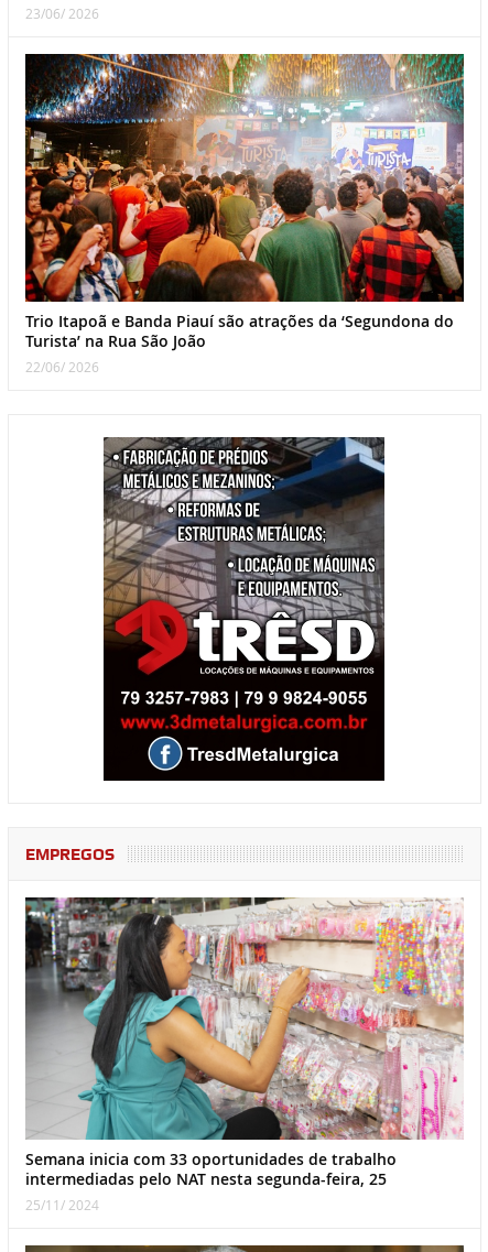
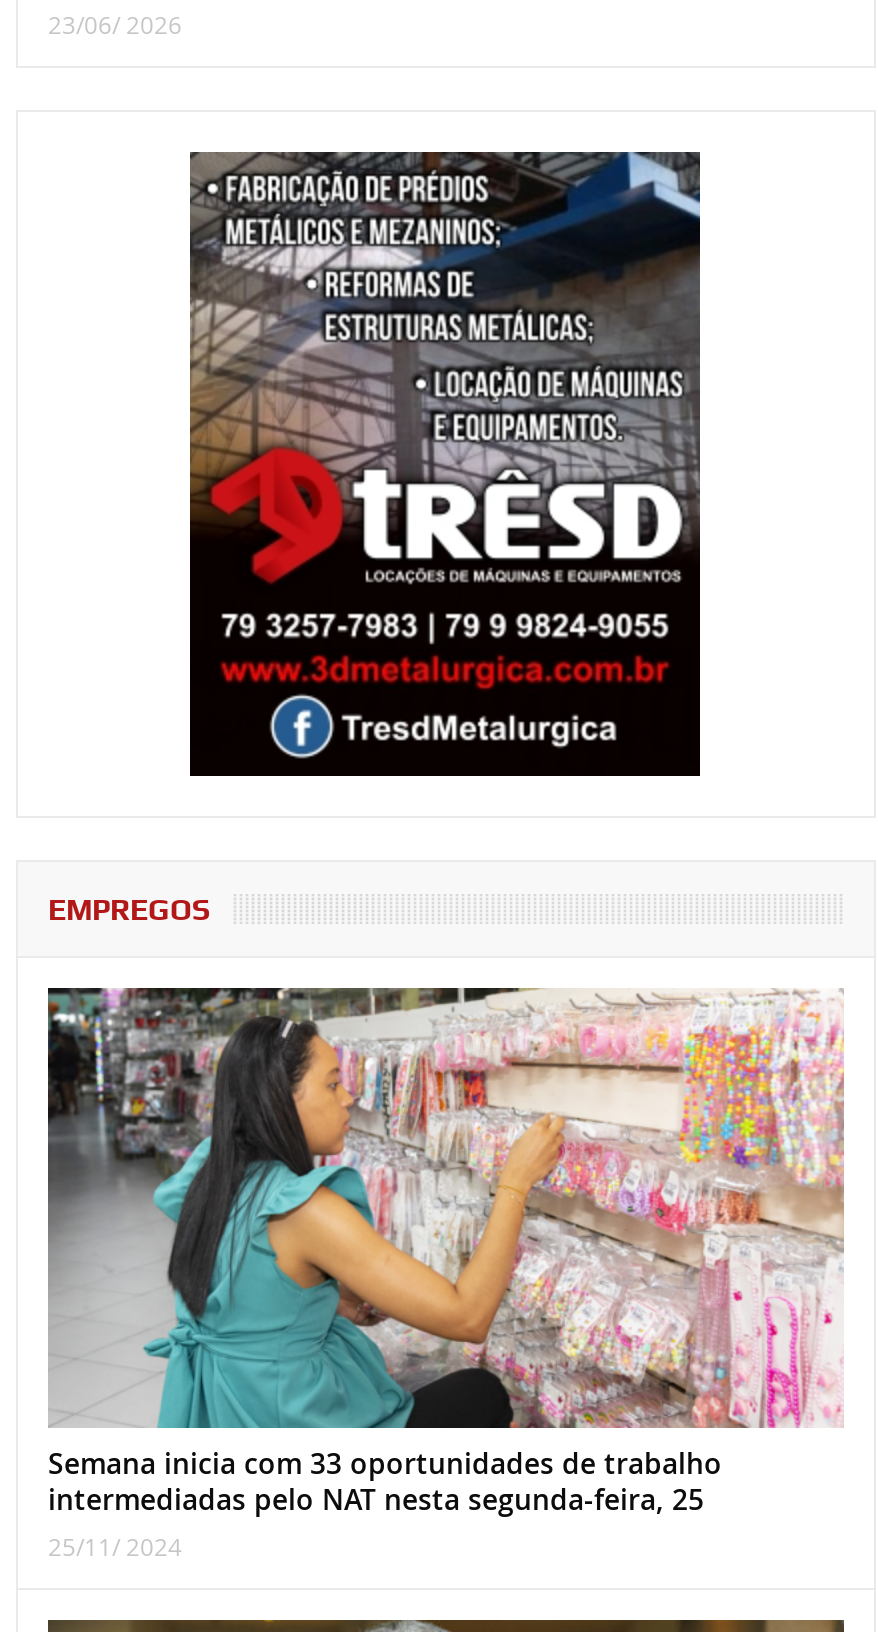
[24,53,465,375] [image] | Trio Itapoã e Banda Piauí são atrações da ‘Segundona do | Turista’ na Rua São João | 22/06/ 2026 -> none

